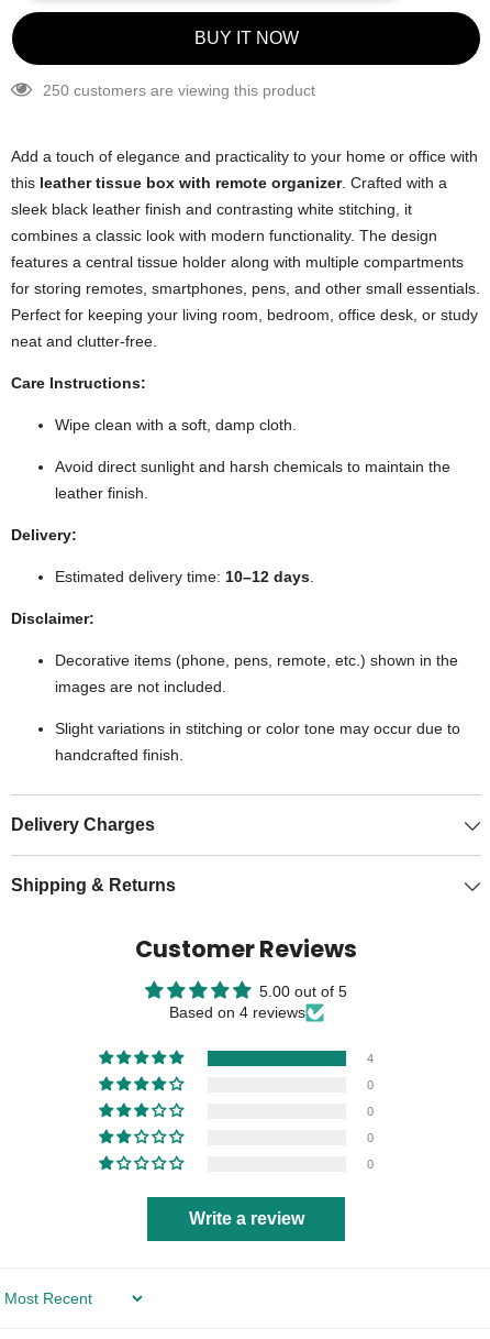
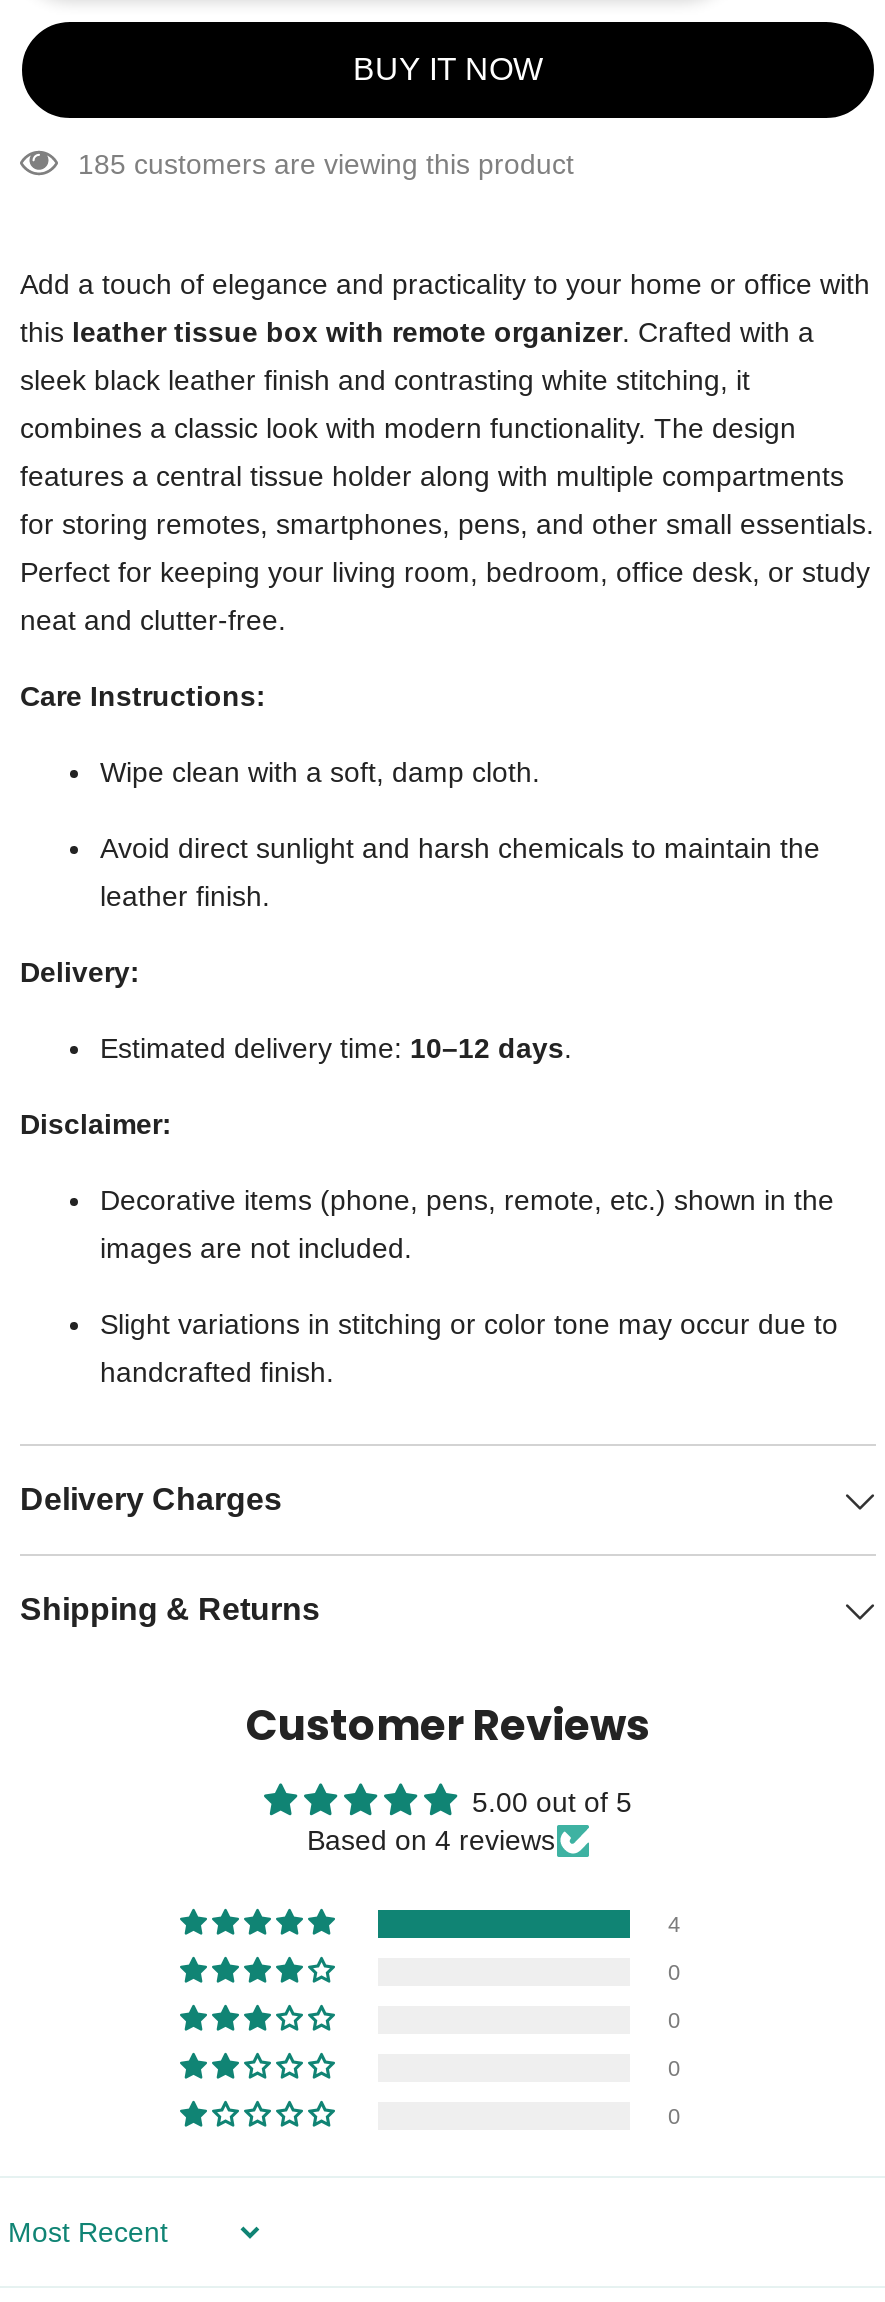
[43,81,315,99] 250 customers are viewing this product -> [78,148,574,180] 185 customers are viewing this product
[188,1209,304,1228] Write a review -> none

